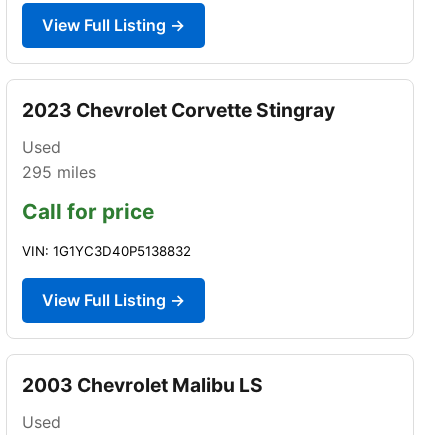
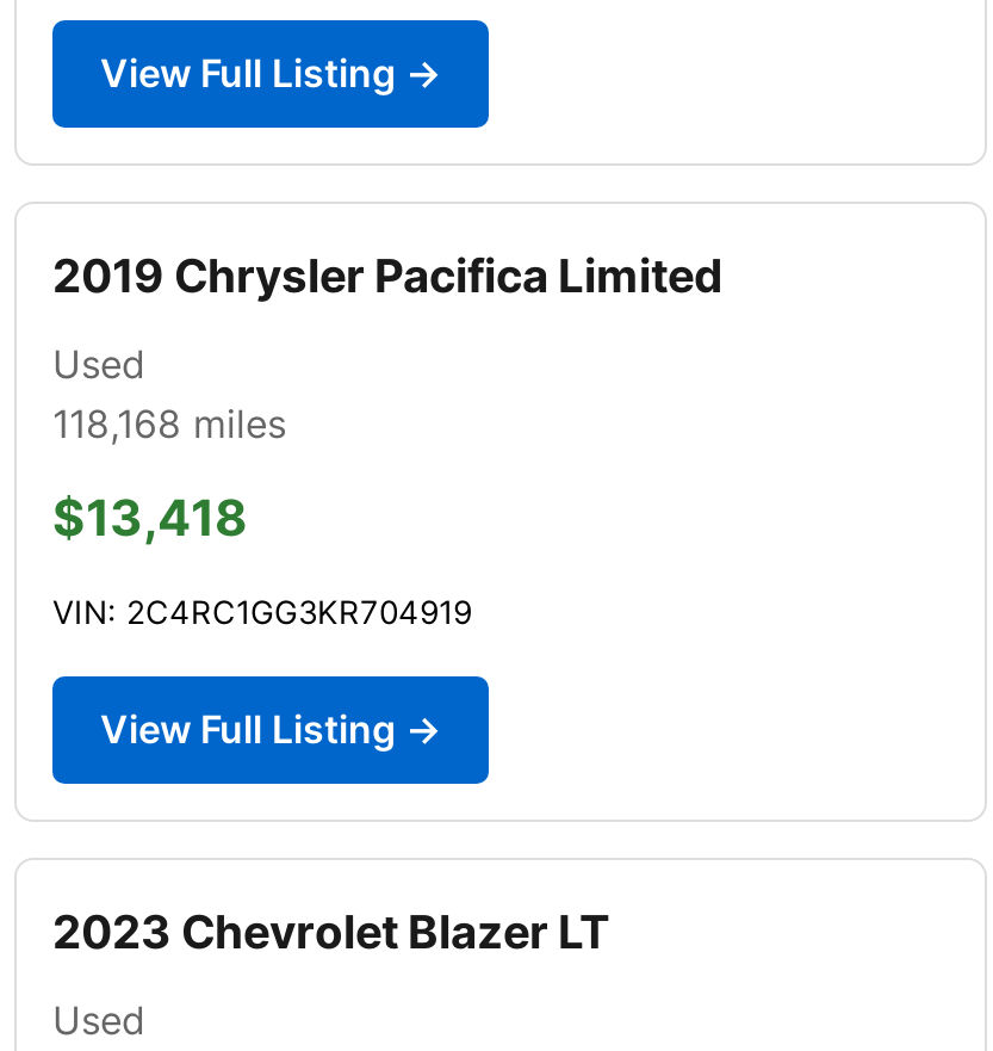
[22,98,335,122] 2023 Chevrolet Corvette Stingray -> [52,247,722,304] 2019 Chrysler Pacifica Limited
[22,162,96,182] 295 miles -> [52,399,286,447] 118,168 miles
[22,199,154,224] Call for price -> [52,488,248,547] $13,418
[22,243,191,259] VIN: 1G1YC3D40P5138832 -> [52,593,472,631] VIN: 2C4RC1GG3KR704919
[22,373,263,397] 2003 Chevrolet Malibu LS -> [52,903,610,960] 2023 Chevrolet Blazer LT

